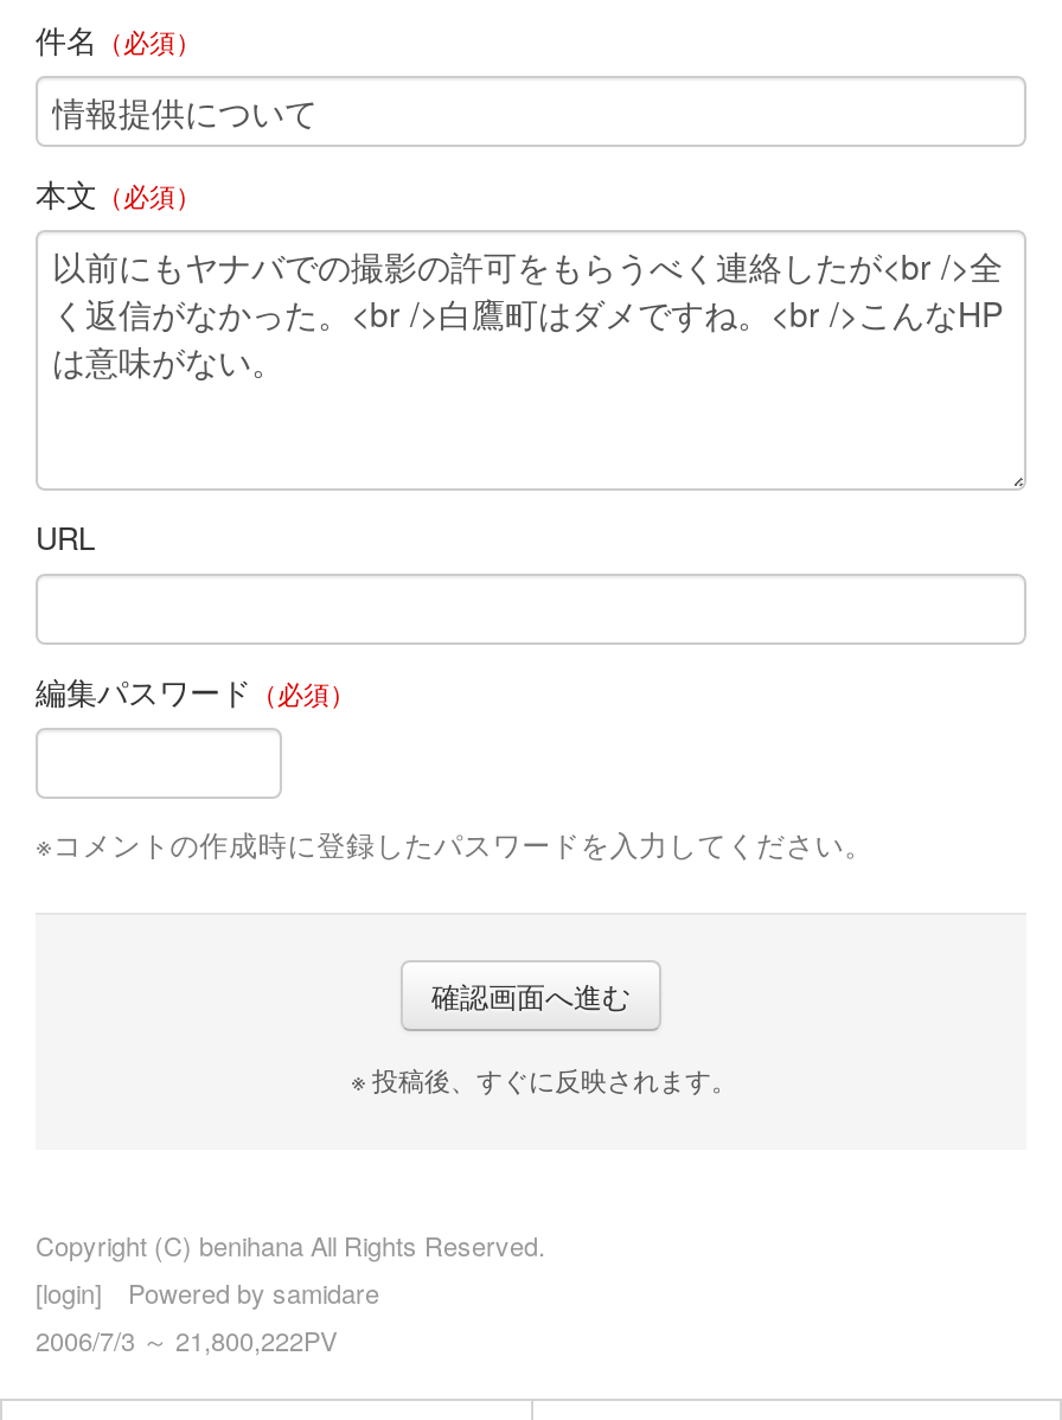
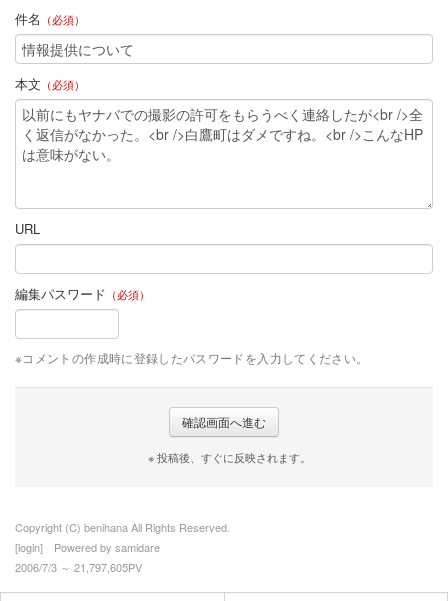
[36,1320,337,1358] 2006/7/3 ～ 21,800,222PV -> [15,559,142,575] 2006/7/3 ～ 21,797,605PV

